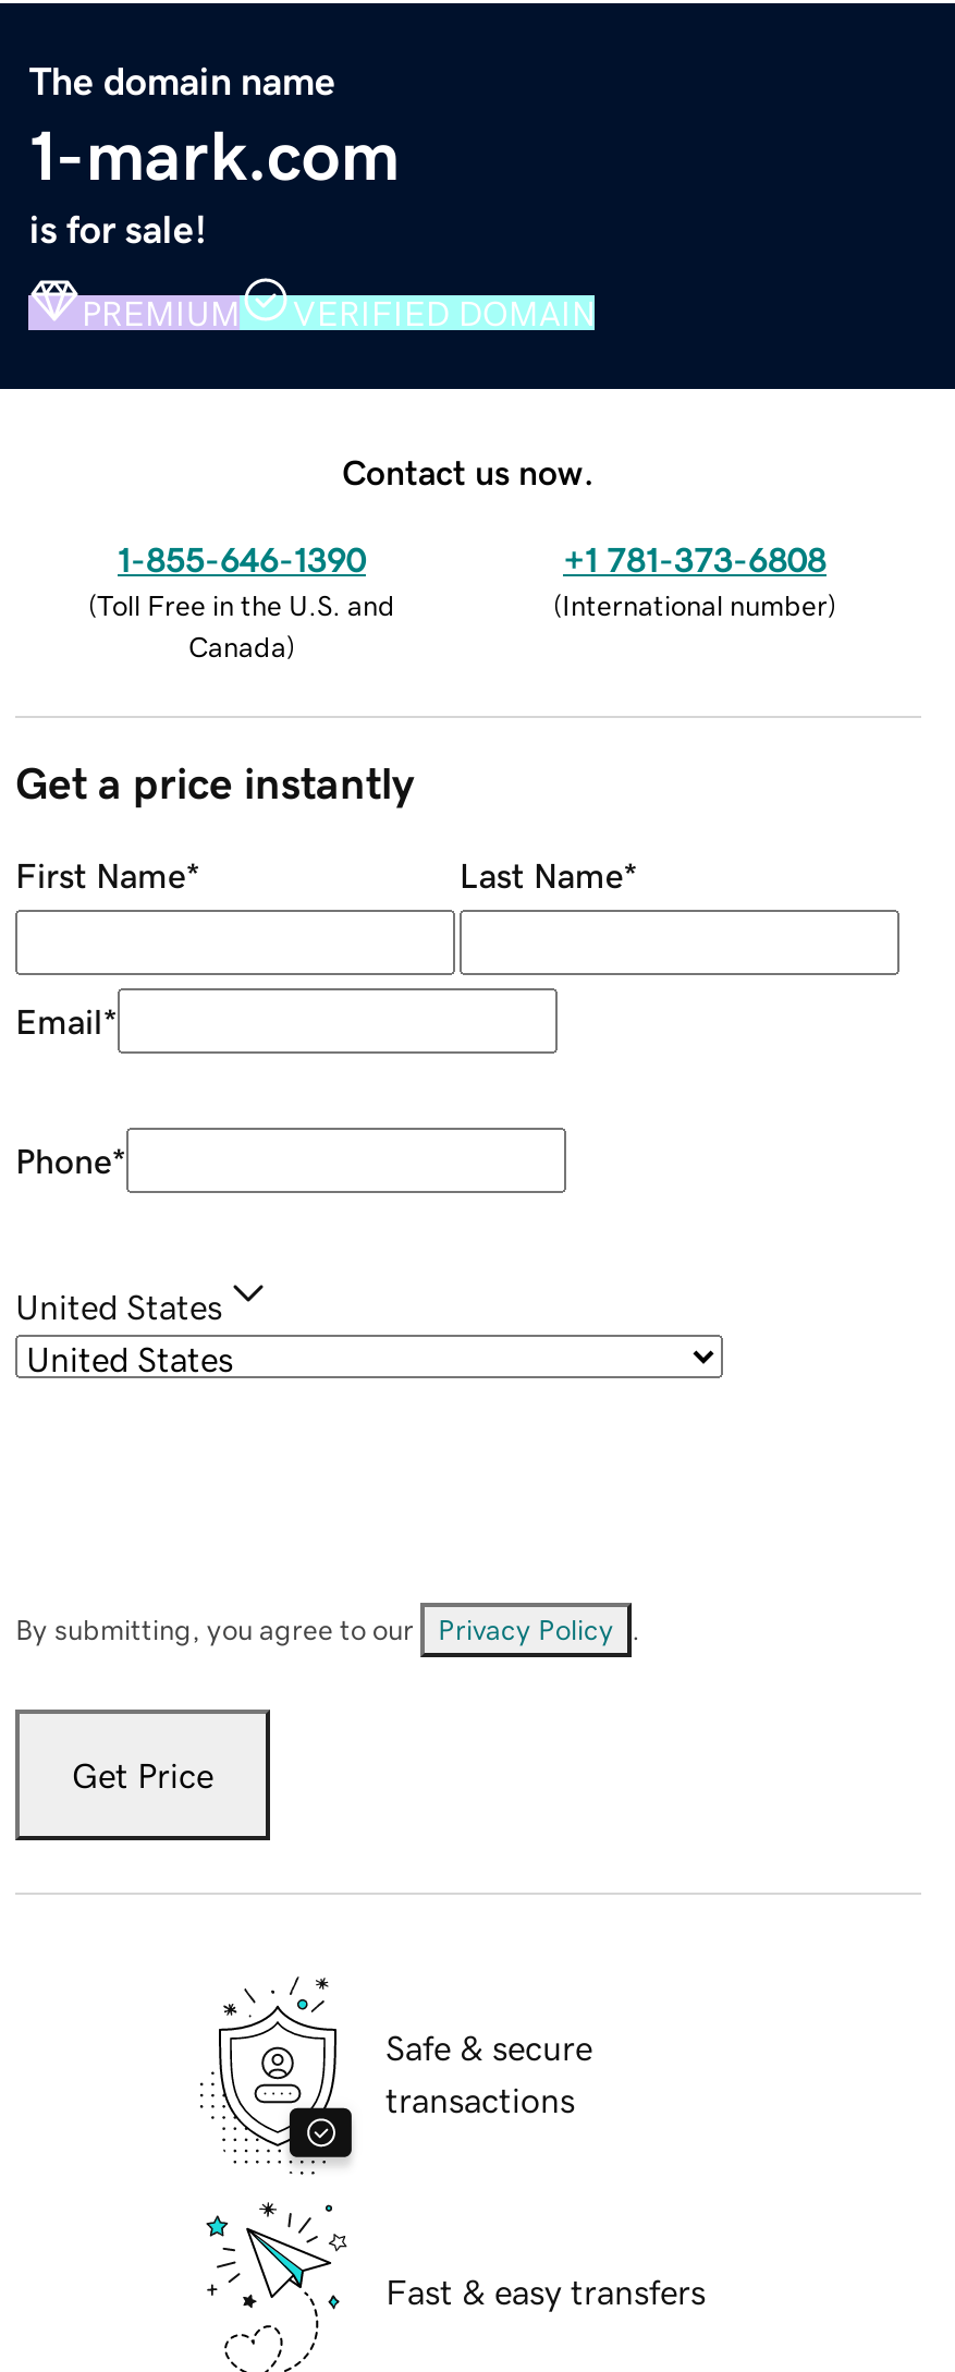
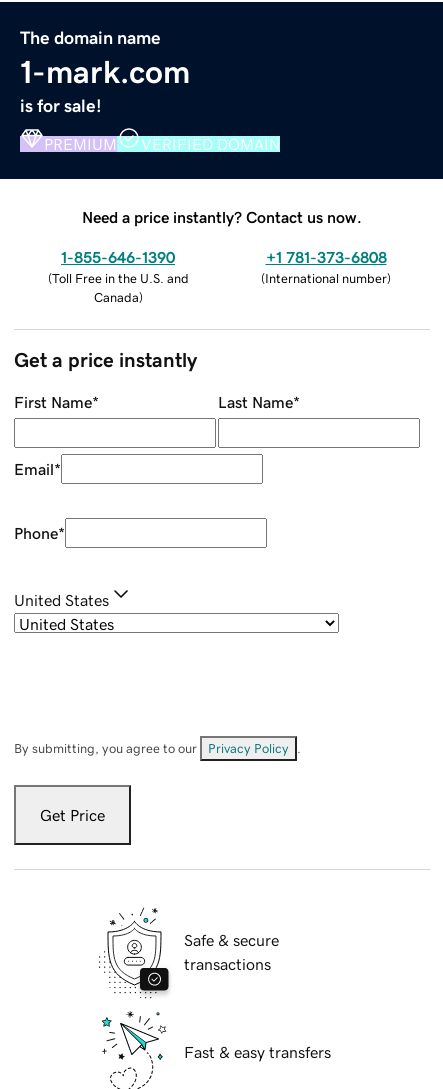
[342,453,595,488] Contact us now. -> [82,209,362,225] Need a price instantly? Contact us now.

